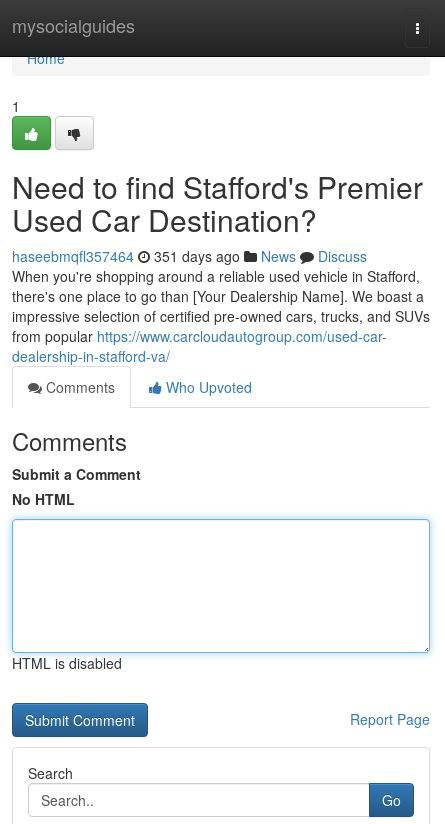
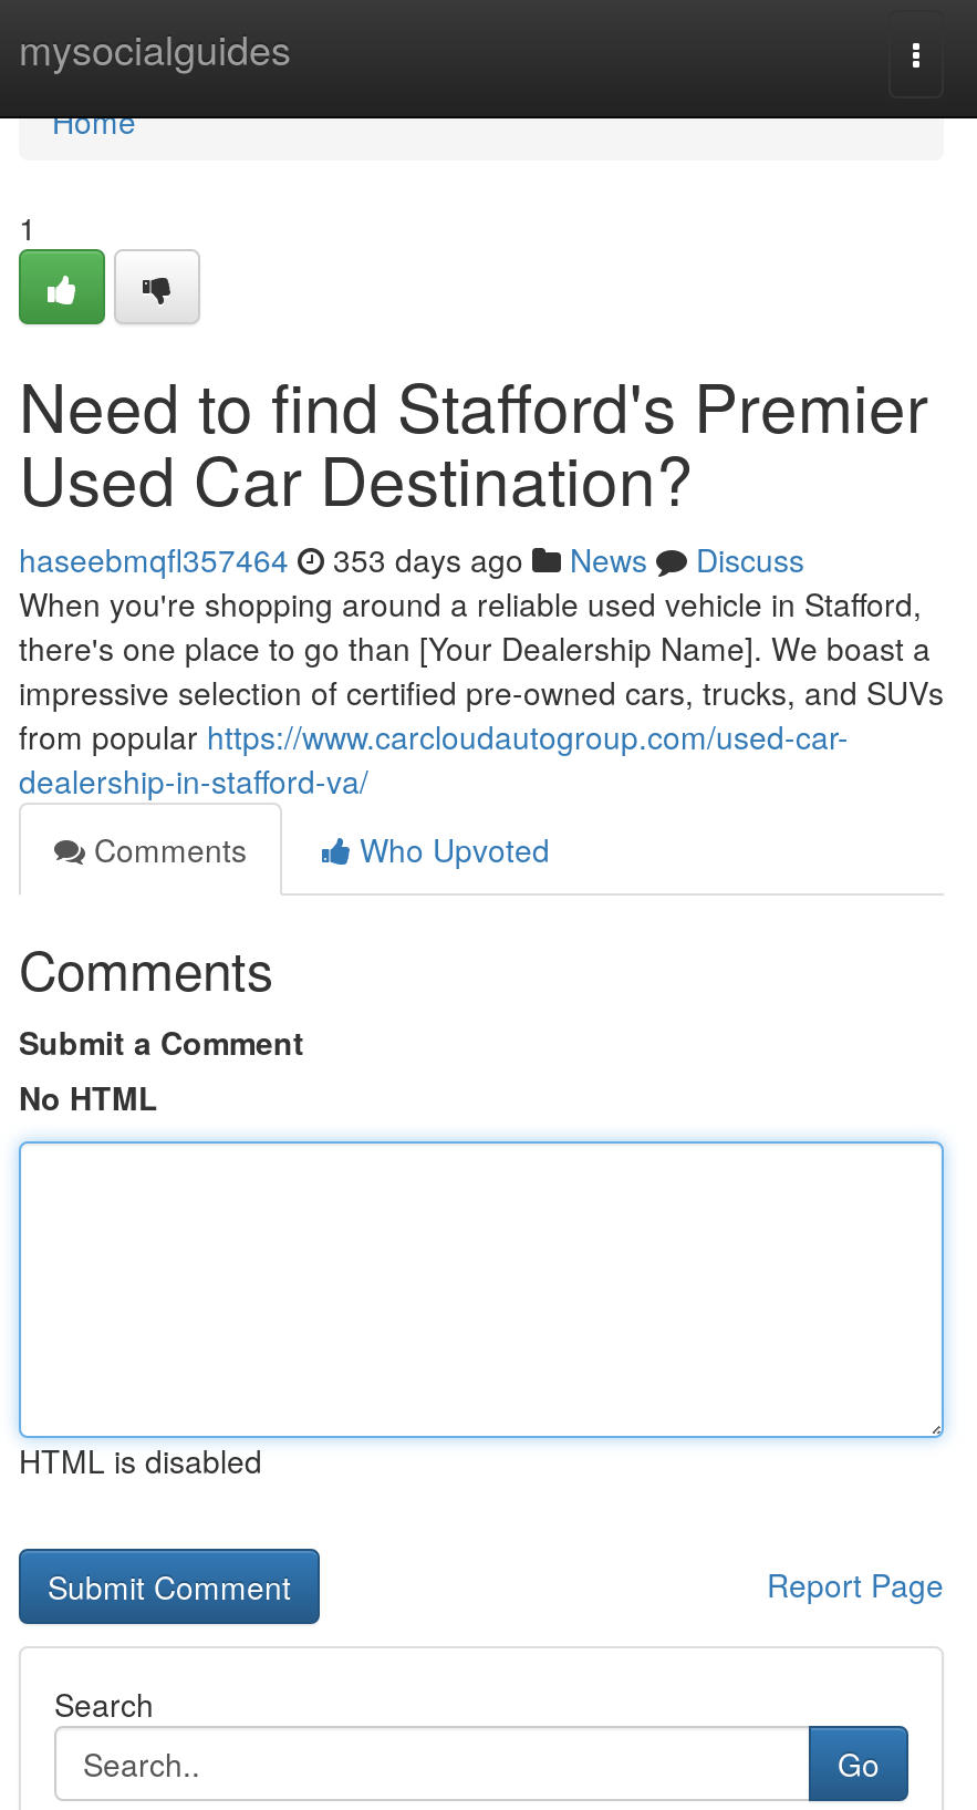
[12,246,367,266] haseebmqfl357464 351 days ago News Discuss -> [19,537,804,581] haseebmqfl357464 353 days ago News Discuss

